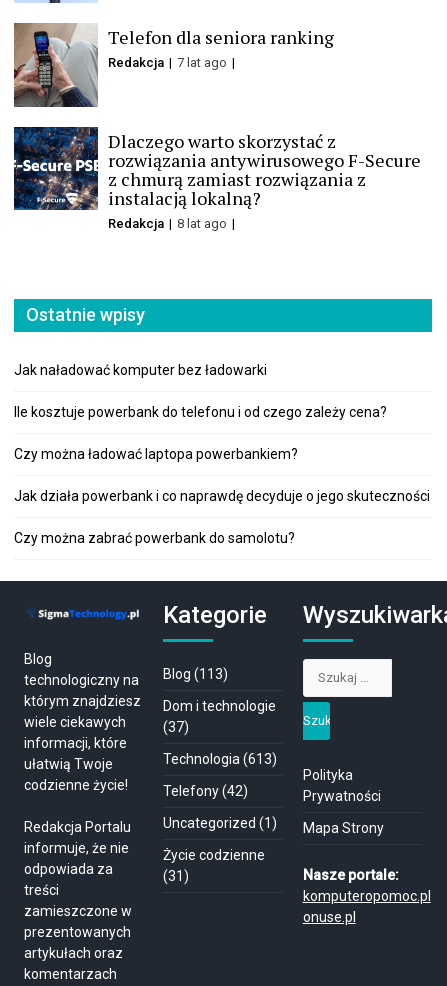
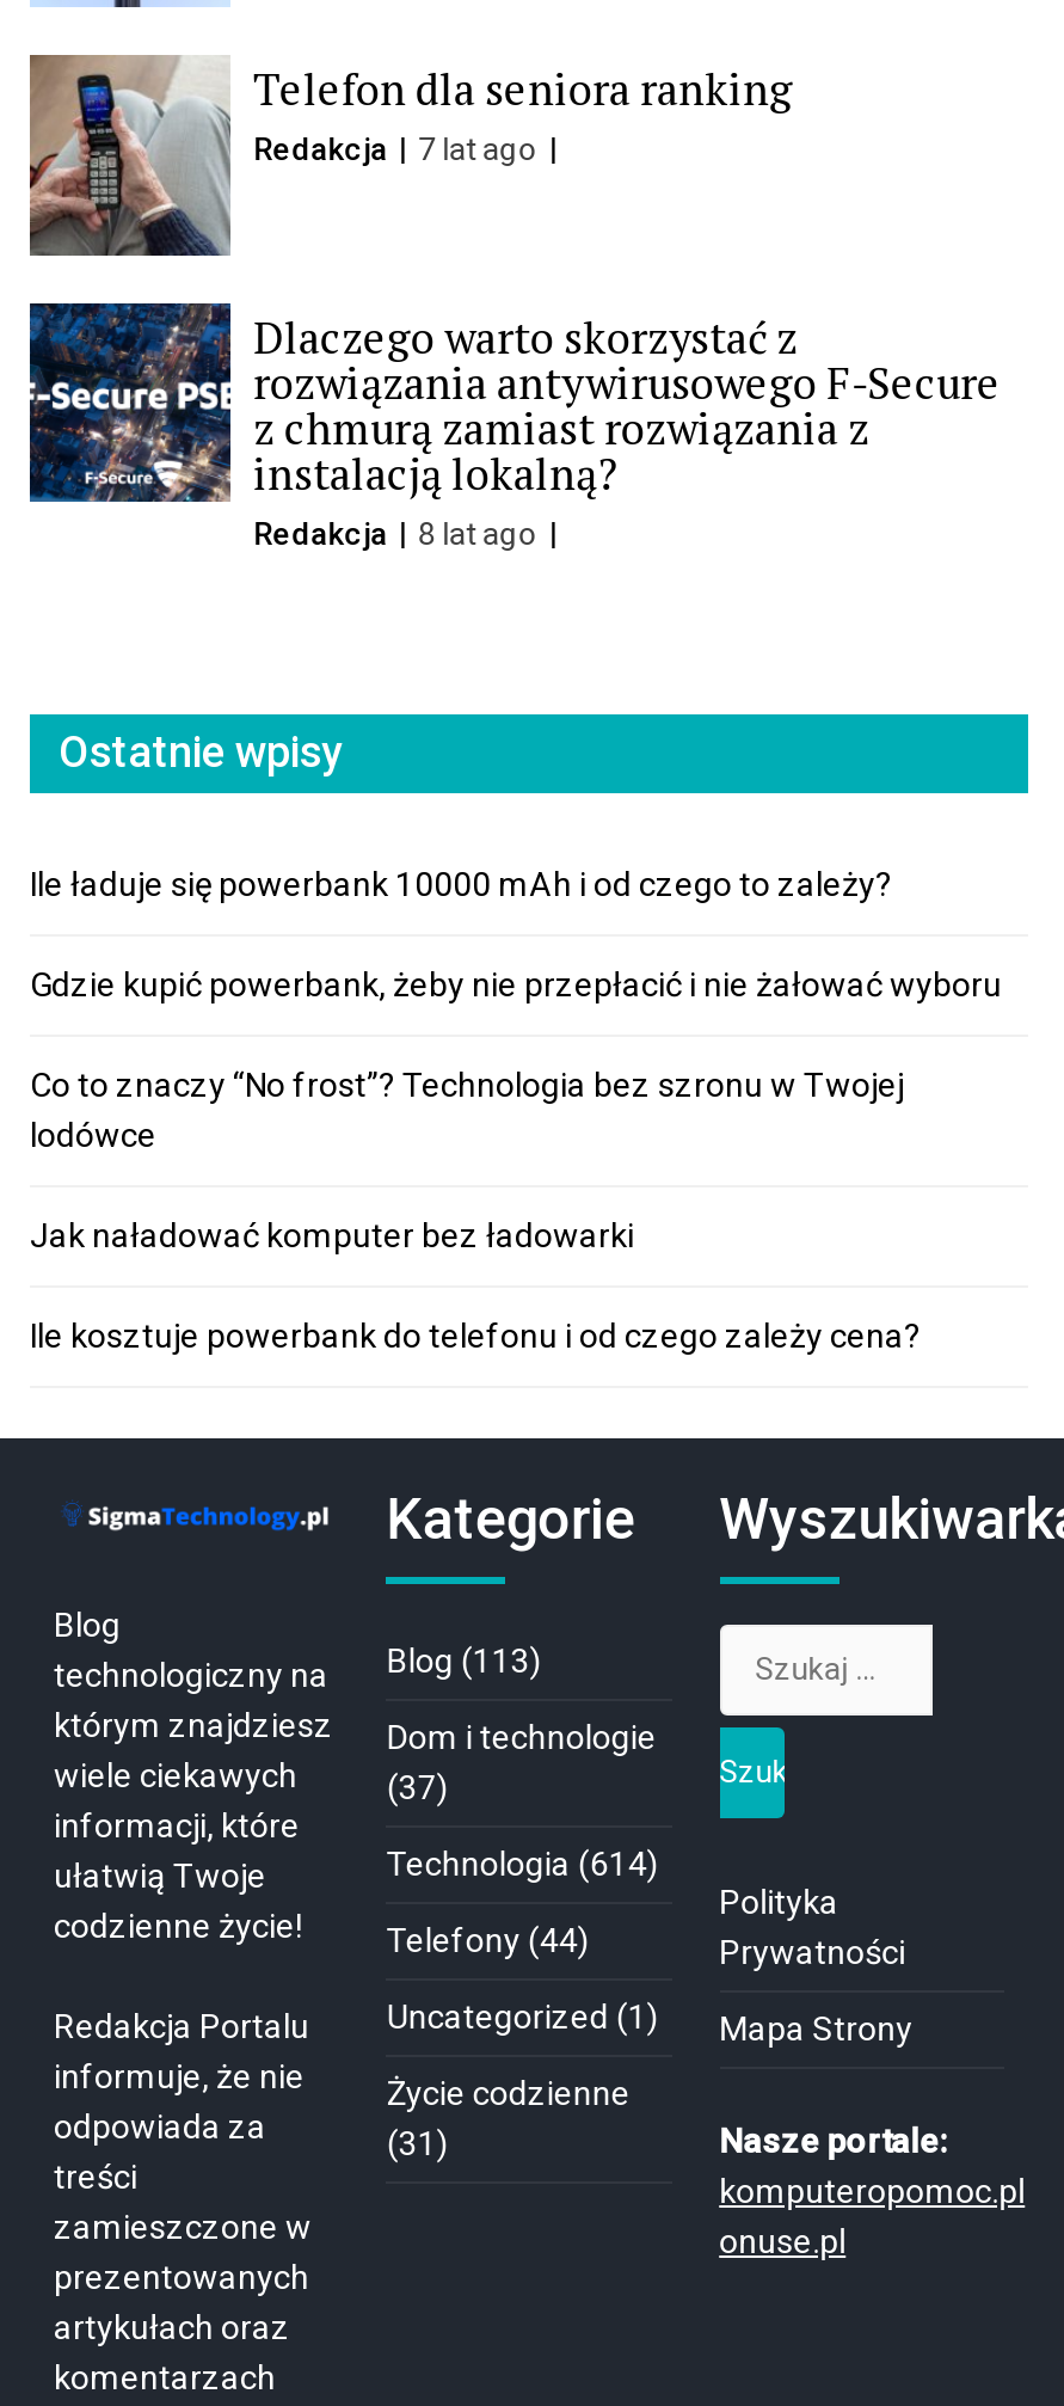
none -> [30,864,1002,1153] Ile ładuje się powerbank 10000 mAh i od czego to zależy? | Gdzie kupić powerbank, żeby nie przepłacić i nie żałować wyboru | Co to znaczy “No frost”? Technologia bez szronu w Twojej | lodówce
moved [14,362,387,420] -> [30,1215,921,1354]: Jak naładować komputer bez ładowarki | Ile kosztuje powerbank do telefonu i od czego zależy cena?
[14,446,430,546] Czy można ładować laptopa powerbankiem? | Jak działa powerbank i co naprawdę decyduje o jego skuteczności | Czy można zabrać powerbank do samolotu? -> none
[163,751,277,767] Technologia (613) -> [386,1844,659,1882] Technologia (614)
[163,783,248,799] Telefony (42) -> [386,1920,589,1958] Telefony (44)

